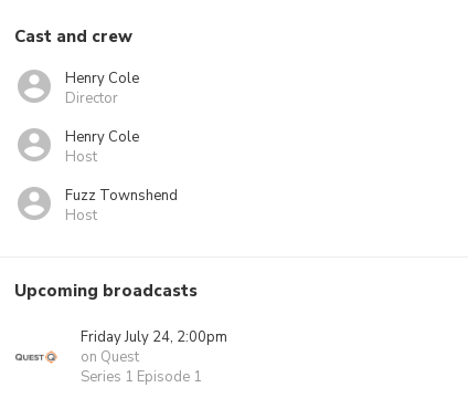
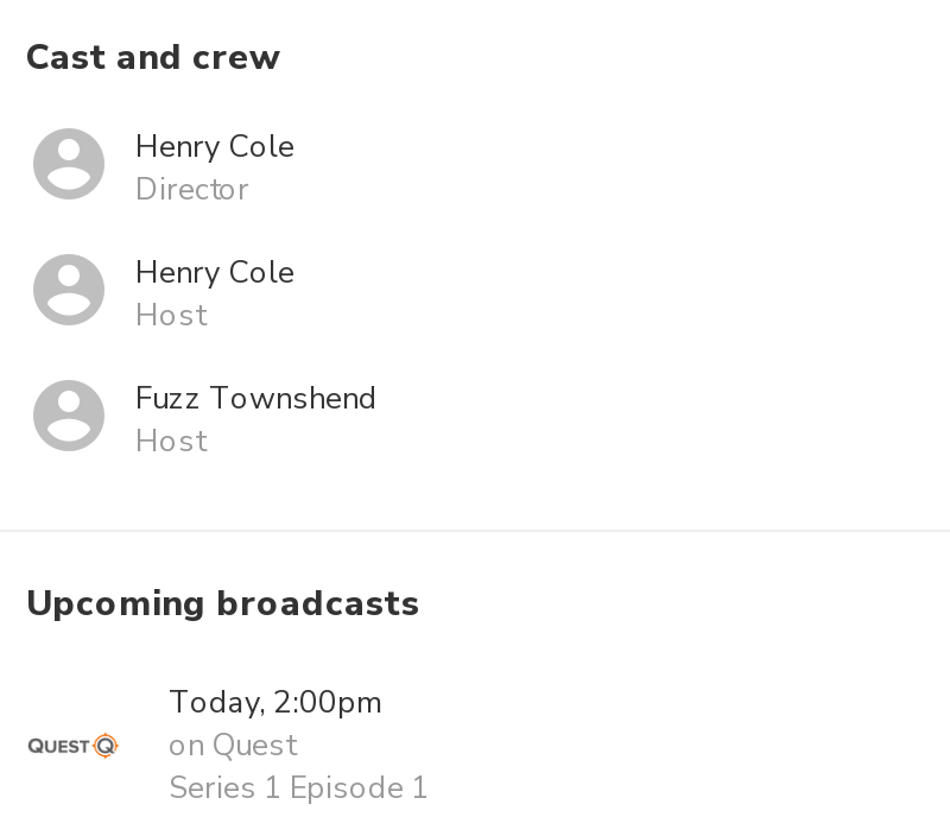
[81,327,227,347] Friday July 24, 2:00pm -> [169,682,382,724] Today, 2:00pm

